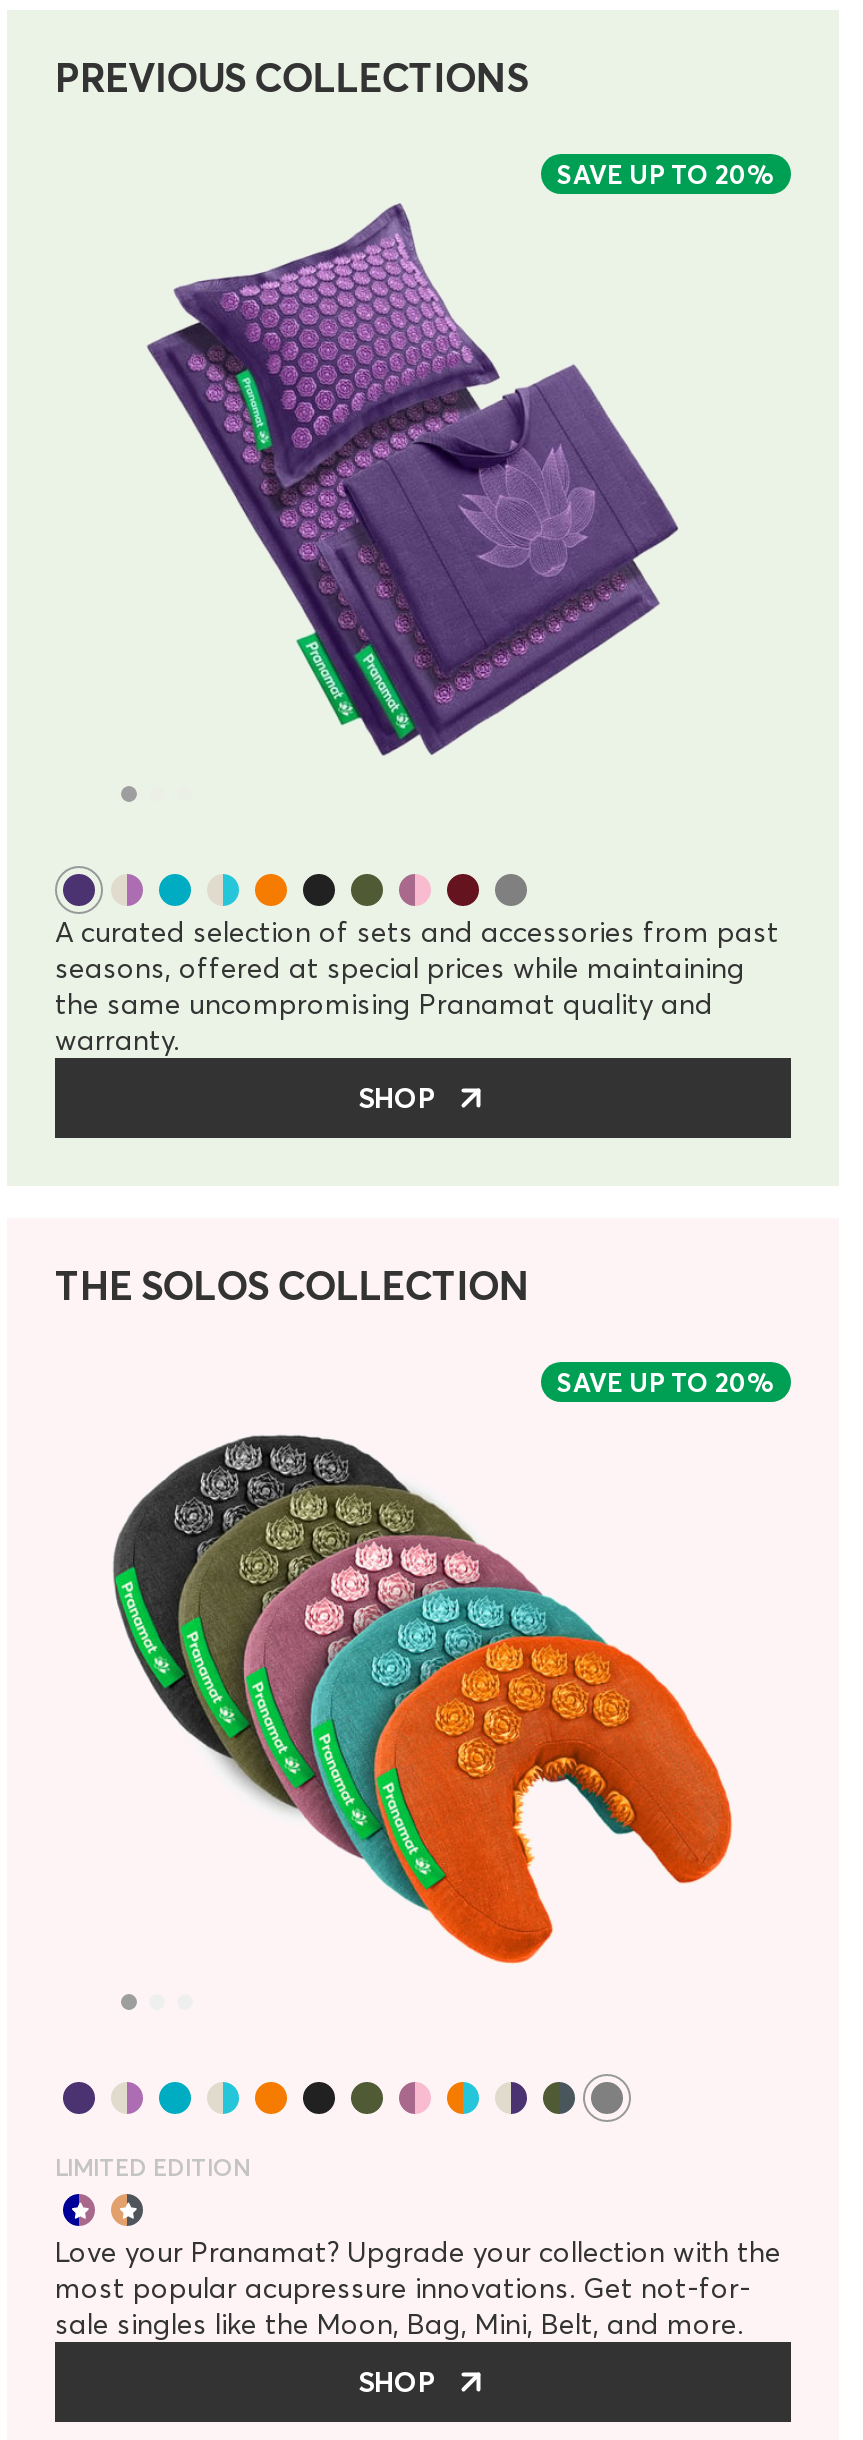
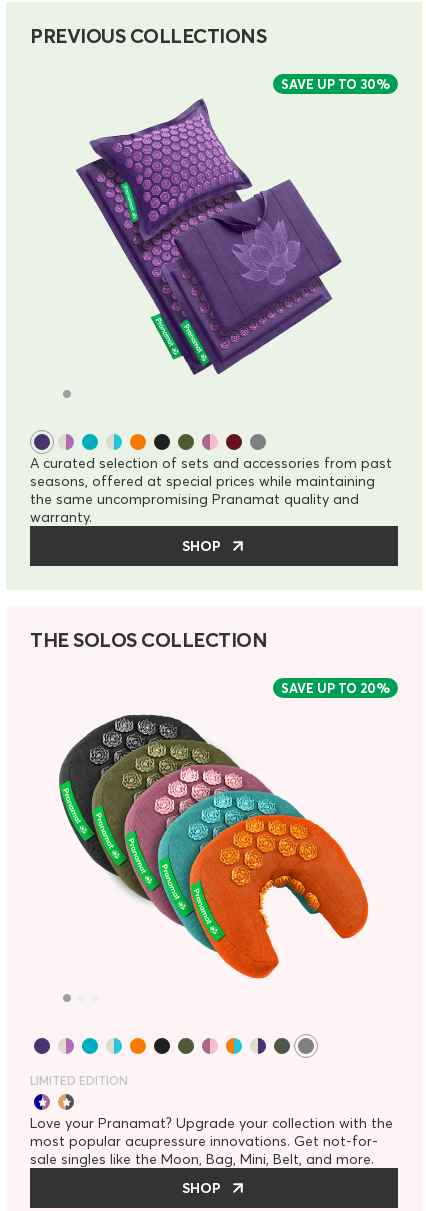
[557,158,775,190] SAVE UP TO 20% -> [281,76,390,92] SAVE UP TO 30%

